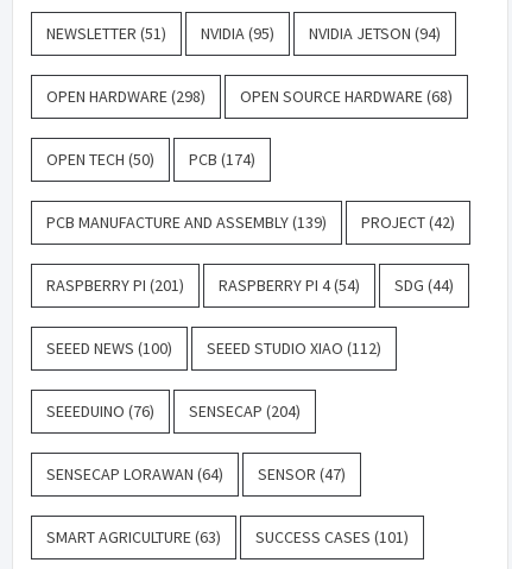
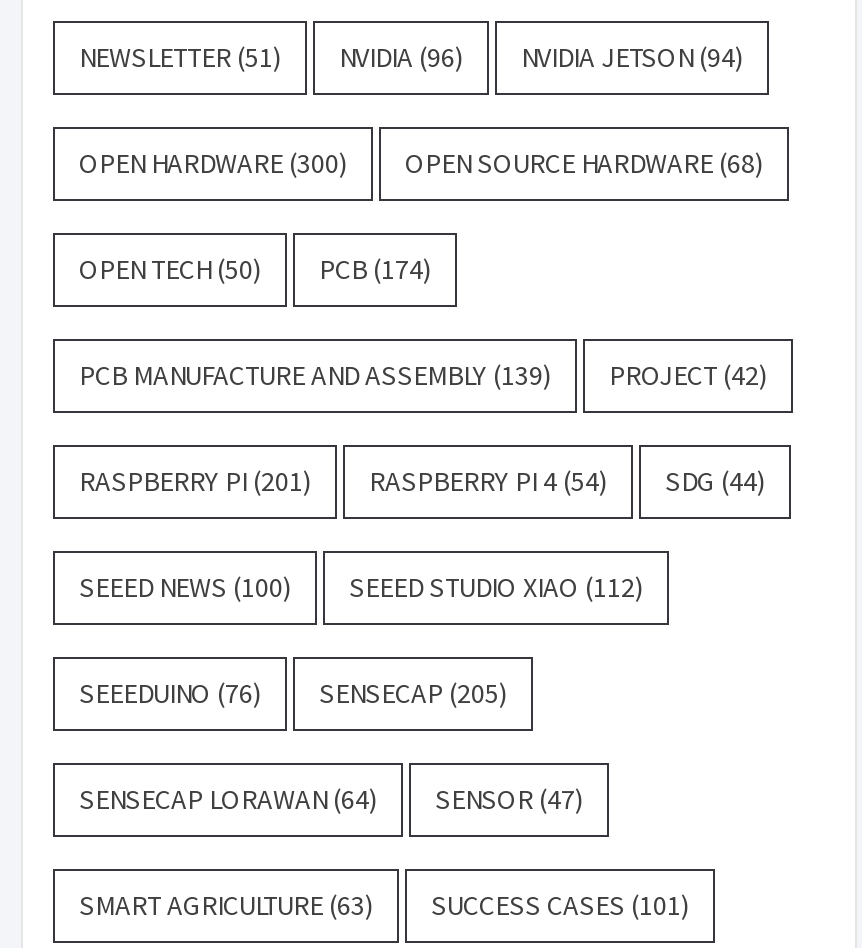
[46,22,441,44] NEWSLETTER (51) NVIDIA (95) NVIDIA JETSON (94) -> [79,39,743,75] NEWSLETTER (51) NVIDIA (96) NVIDIA JETSON (94)
[46,85,206,107] OPEN HARDWARE (298) -> [79,145,347,181] OPEN HARDWARE (300)
[46,400,301,421] SEEEDUINO (76) SENSECAP (204) -> [79,675,507,711] SEEEDUINO (76) SENSECAP (205)

